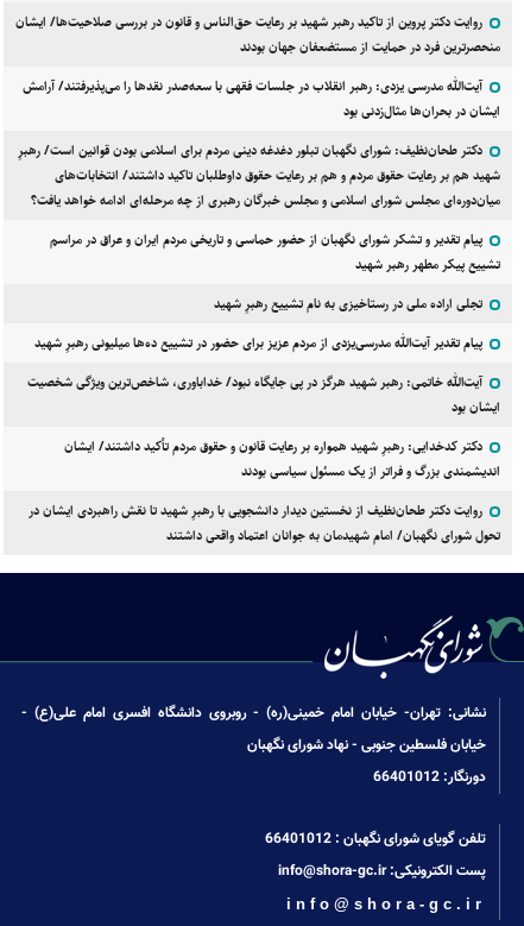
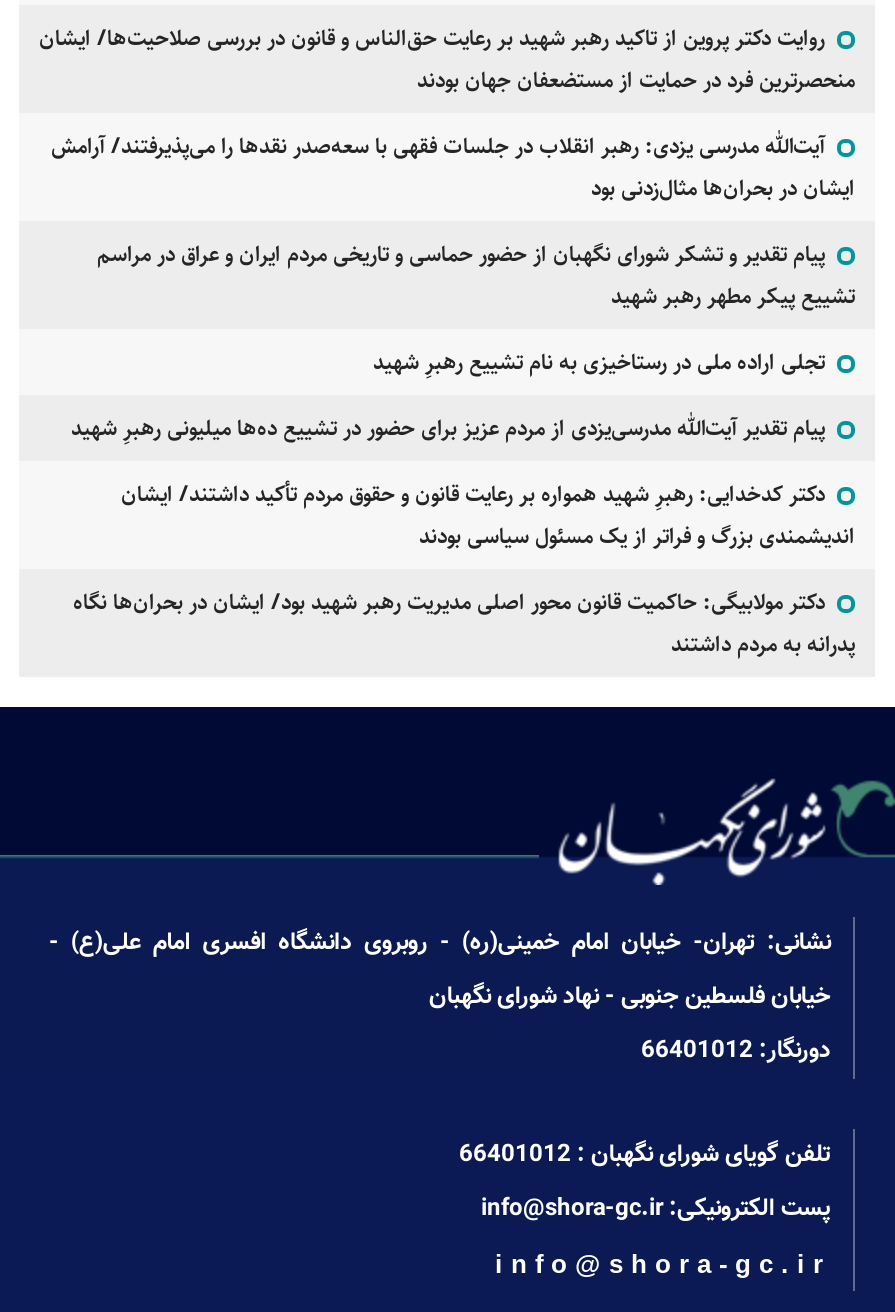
[18,141,500,211] دکتر طحان‌نظیف: شورای نگهبان تبلور دغدغه دینی مردم برای اسلامی بودن قوانین است/ رهبرِ | شهید هم بر رعایت حقوق مردم و هم بر رعایت حقوق داوطلبان تاکید داشتند/ انتخابات‌های | میان‌دوره‌ای مجلس شورای اسلامی و مجلس خبرگان رهبری از چه مرحله‌ای ادامه خواهد یافت؟ -> none
[27,372,500,417] آیت‌الله خاتمی: رهبر شهید هرگز در پی جایگاه نبود/ خداباوری، شاخص‌ترین ویژگی شخصیت | ایشان بود -> none
[29,501,500,546] روایت دکتر طحان‌نظیف از نخستین دیدار دانشجویی با رهبرِ شهید تا نقش راهبردی ایشان در | تحول شورای نگهبان/ امام شهیدمان به جوانان اعتماد واقعی داشتند -> [73,585,855,661] دکتر مولابیگی: حاکمیت قانون محور اصلی مدیریت رهبر شهید بود/ ایشان در بحران‌ها نگاه | پدرانه به مردم داشتند

